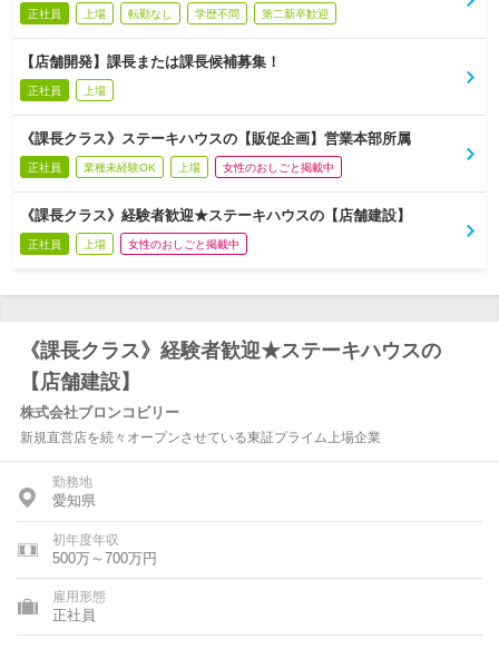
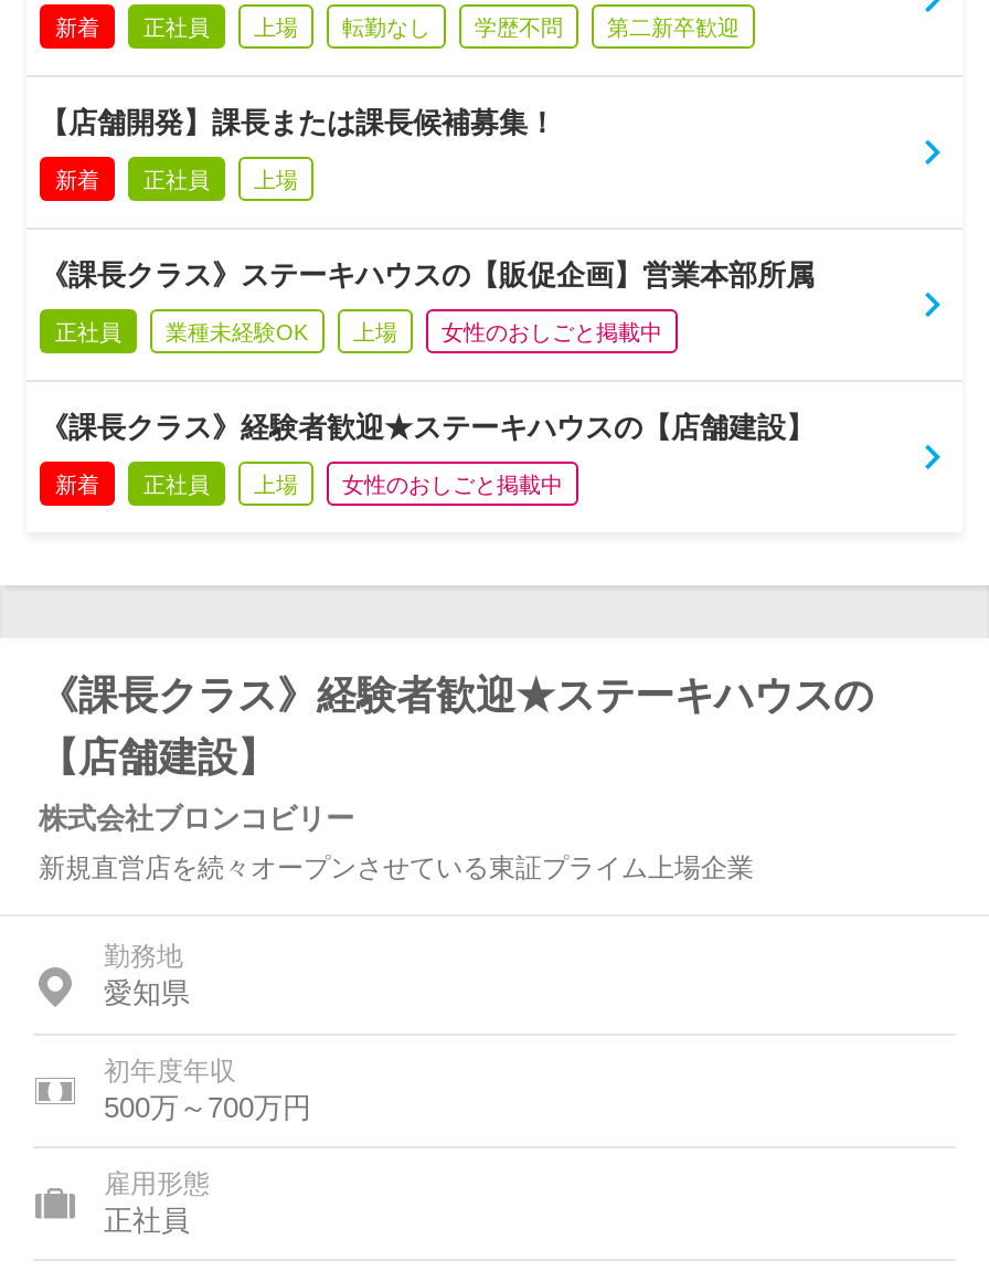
none -> [55,15,99,40] 新着
none -> [55,168,99,192] 新着
none -> [55,473,99,497] 新着

